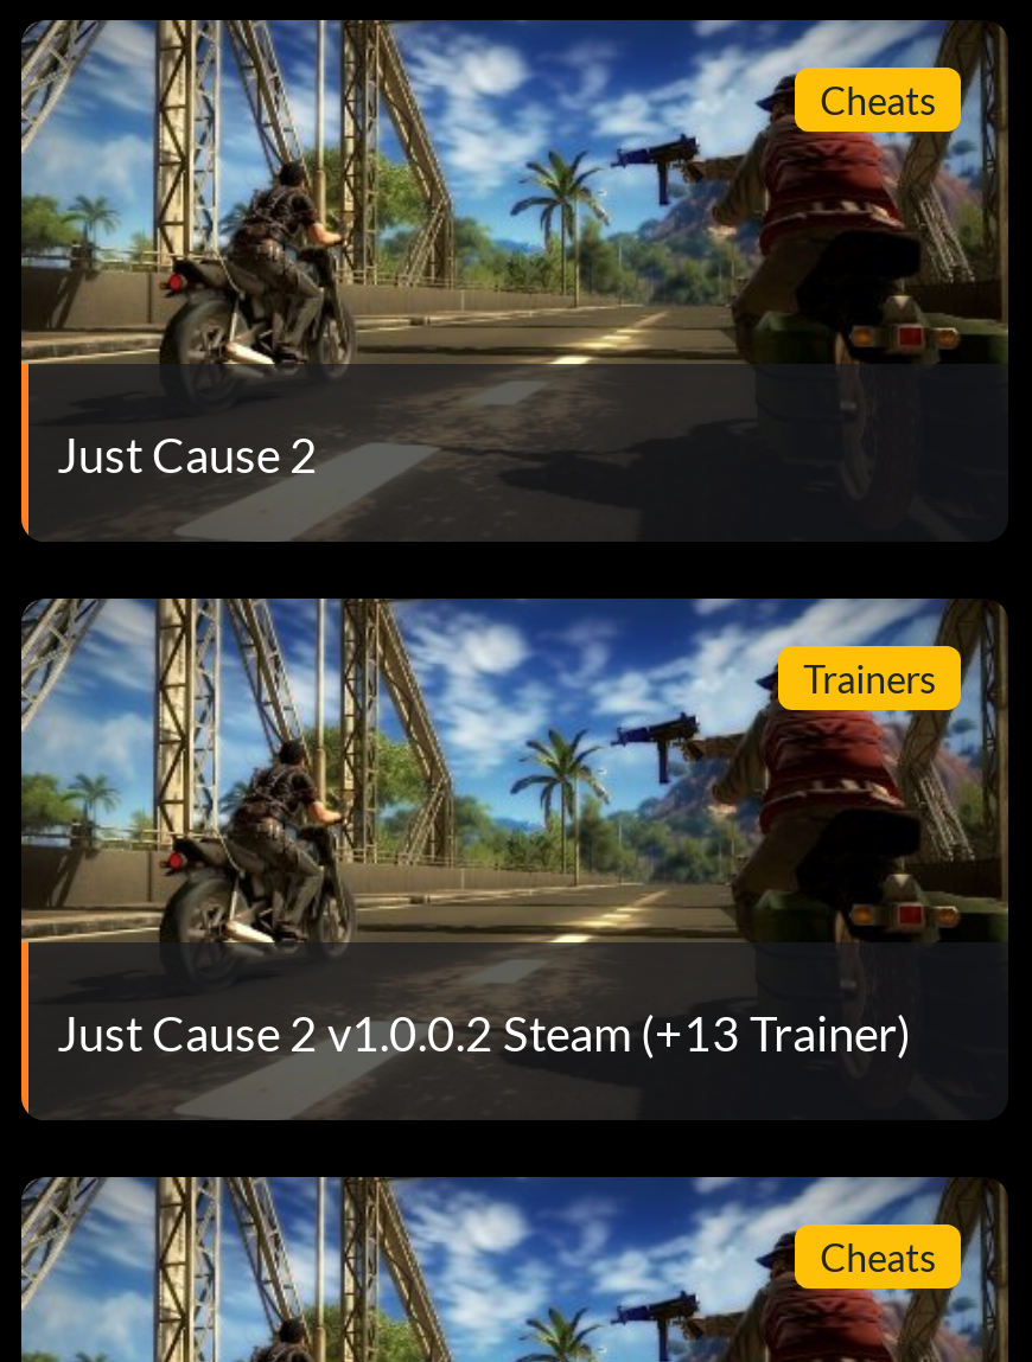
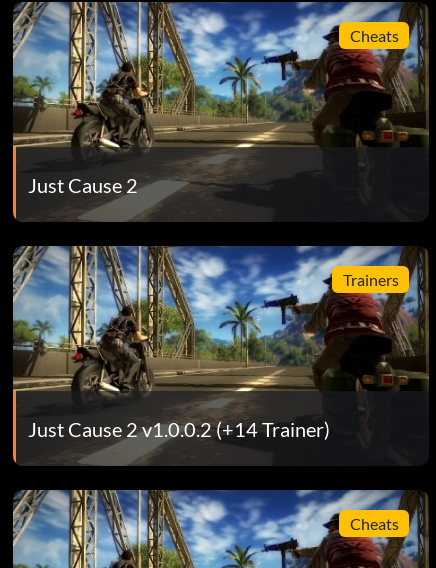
[57,1003,911,1060] Just Cause 2 v1.0.0.2 Steam (+13 Trainer) -> [28,417,330,441] Just Cause 2 v1.0.0.2 (+14 Trainer)

